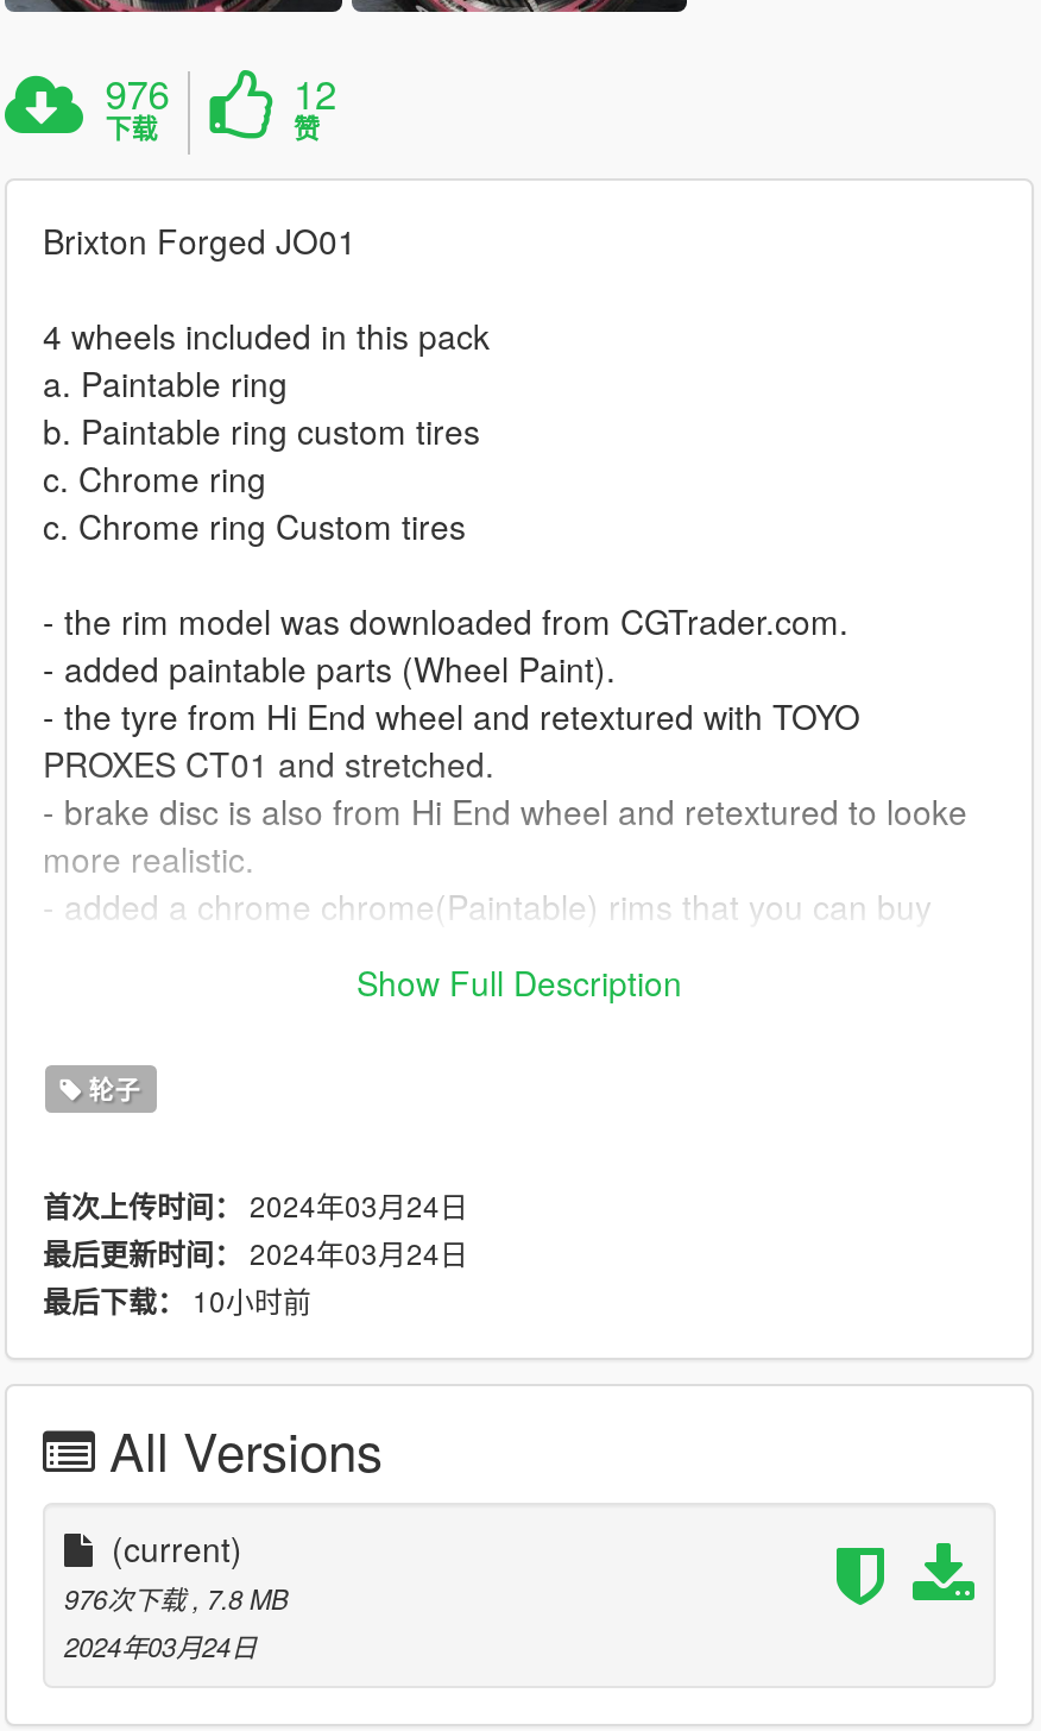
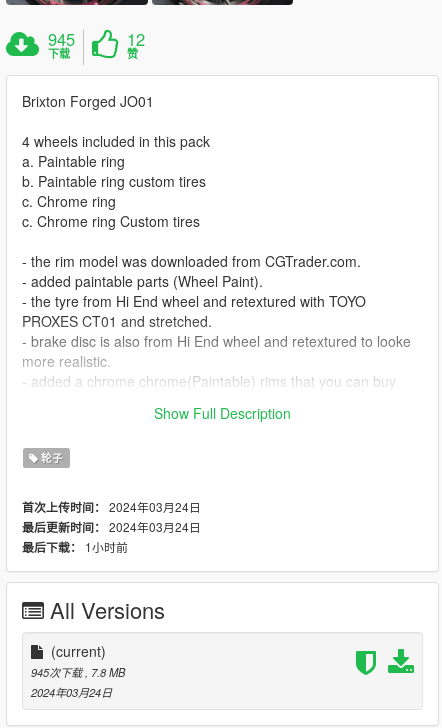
[105,65,169,122] 976 -> [48,27,75,51] 945
[43,1280,311,1323] 最后下载：10小时前 -> [22,538,128,556] 最后下载：1小时前
[64,1580,288,1618] 976次下载, 7.8 MB -> [31,664,125,680] 945次下载, 7.8 MB

